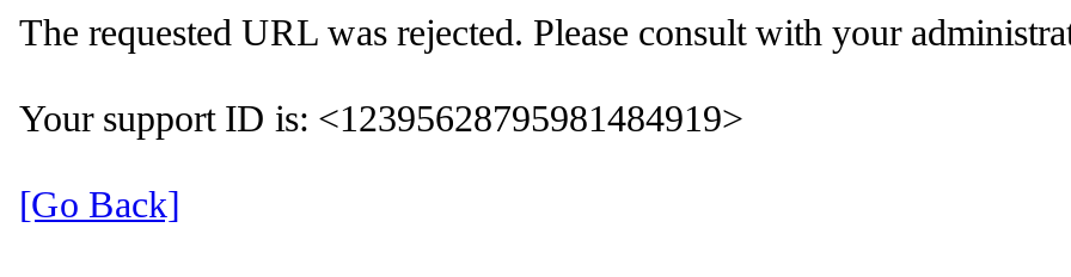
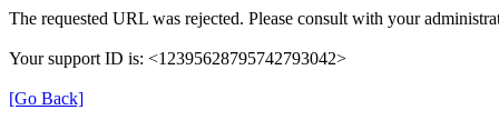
[19,98,743,138] Your support ID is: <12395628795981484919> -> [9,49,346,68] Your support ID is: <12395628795742793042>

